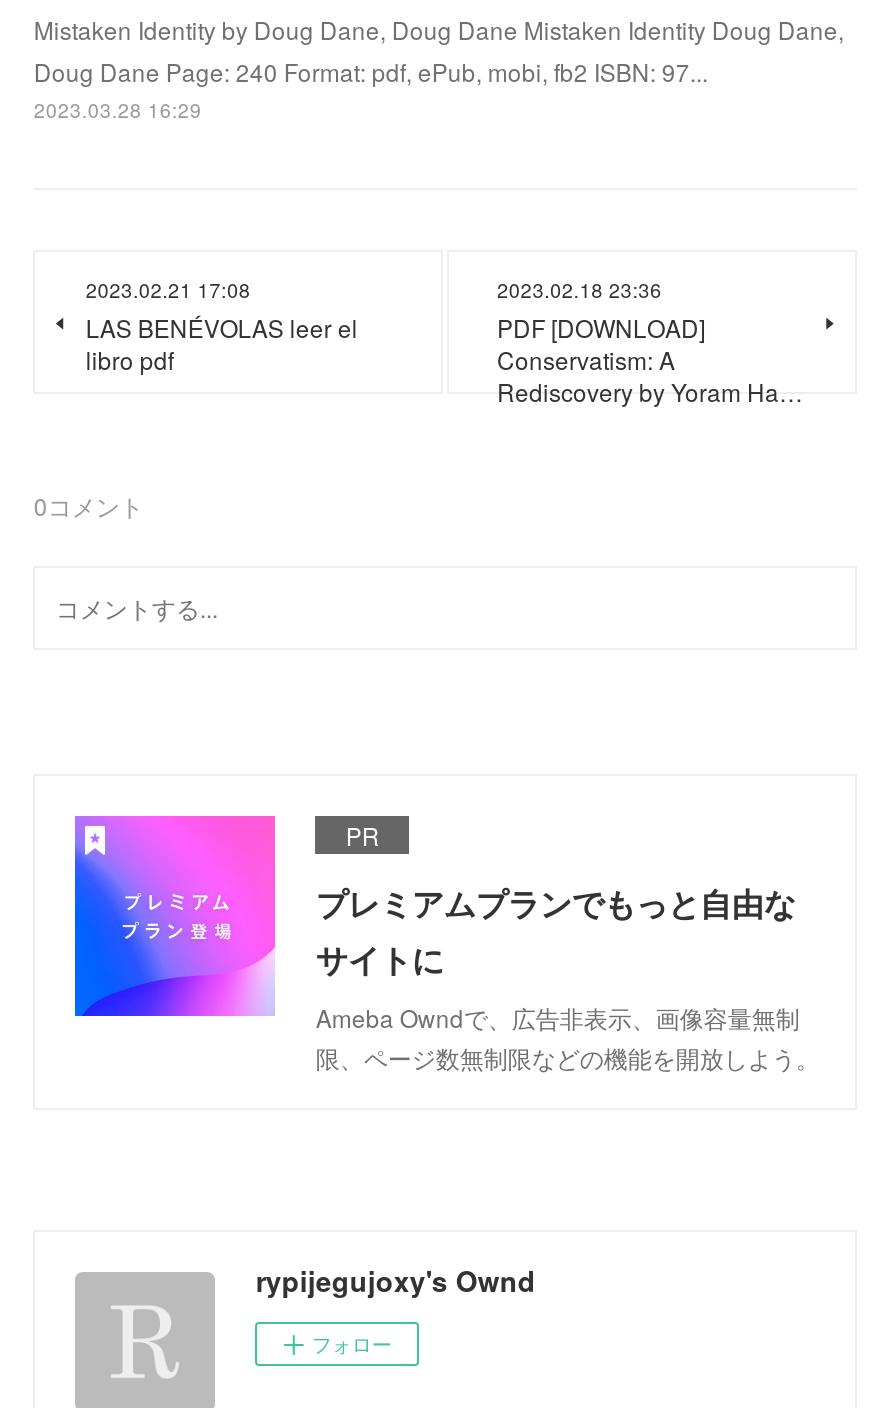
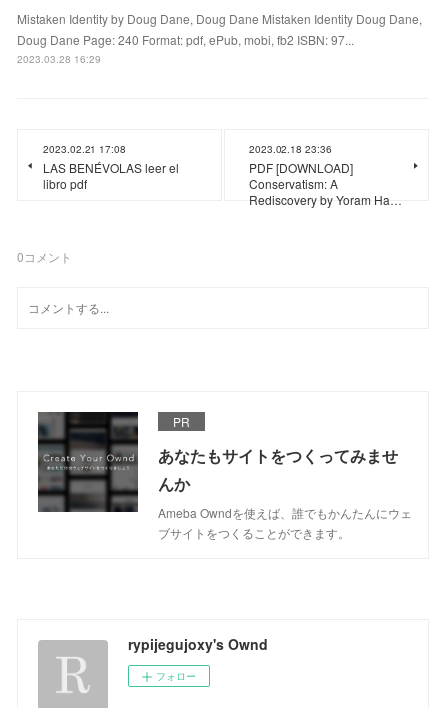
[73,814,820,1075] [image] | プレミアムプランでもっと自由な | サイトに | Ameba Owndで、広告非表示、画像容量無制 | 限、ページ数無制限などの機能を開放しよう。 -> [37,411,412,541] [image] | あなたもサイトをつくってみませ | んか | Ameba Owndを使えば、誰でもかんたんにウェ | ブサイトをつくることができます。

